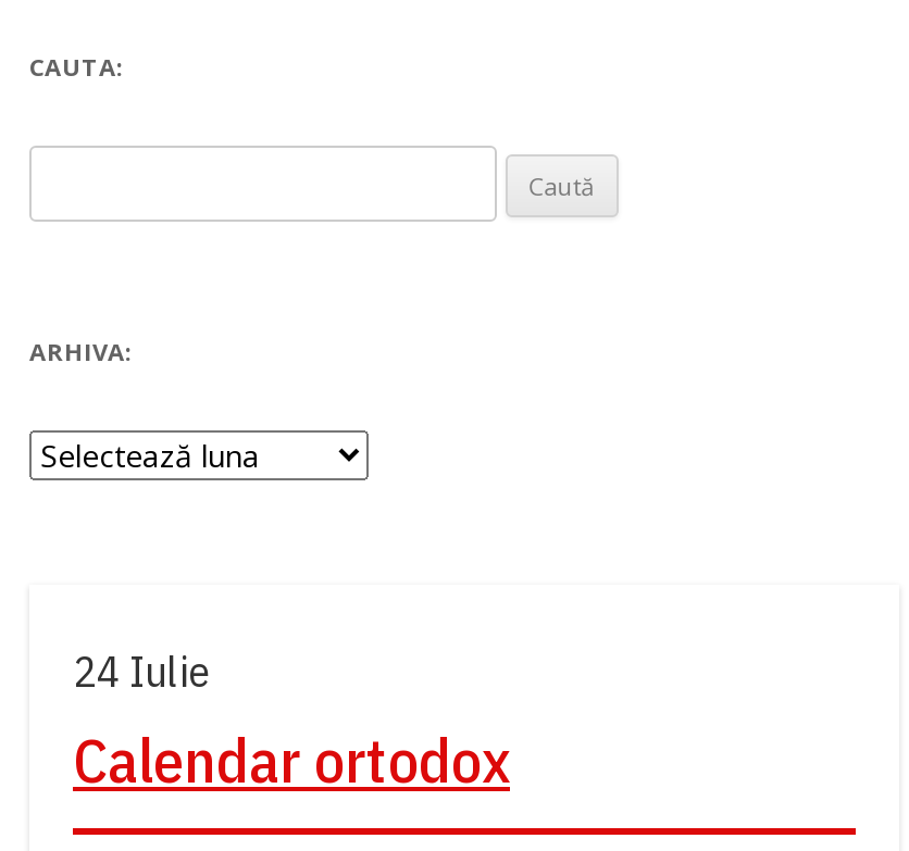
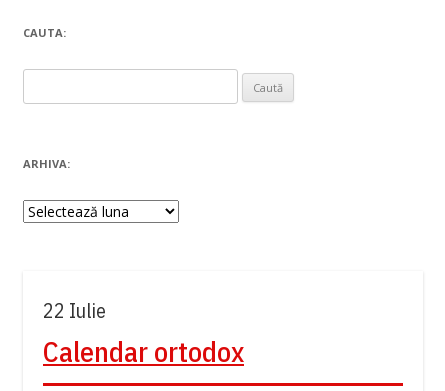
[73,641,210,699] 24 Iulie -> [43,297,106,324] 22 Iulie

